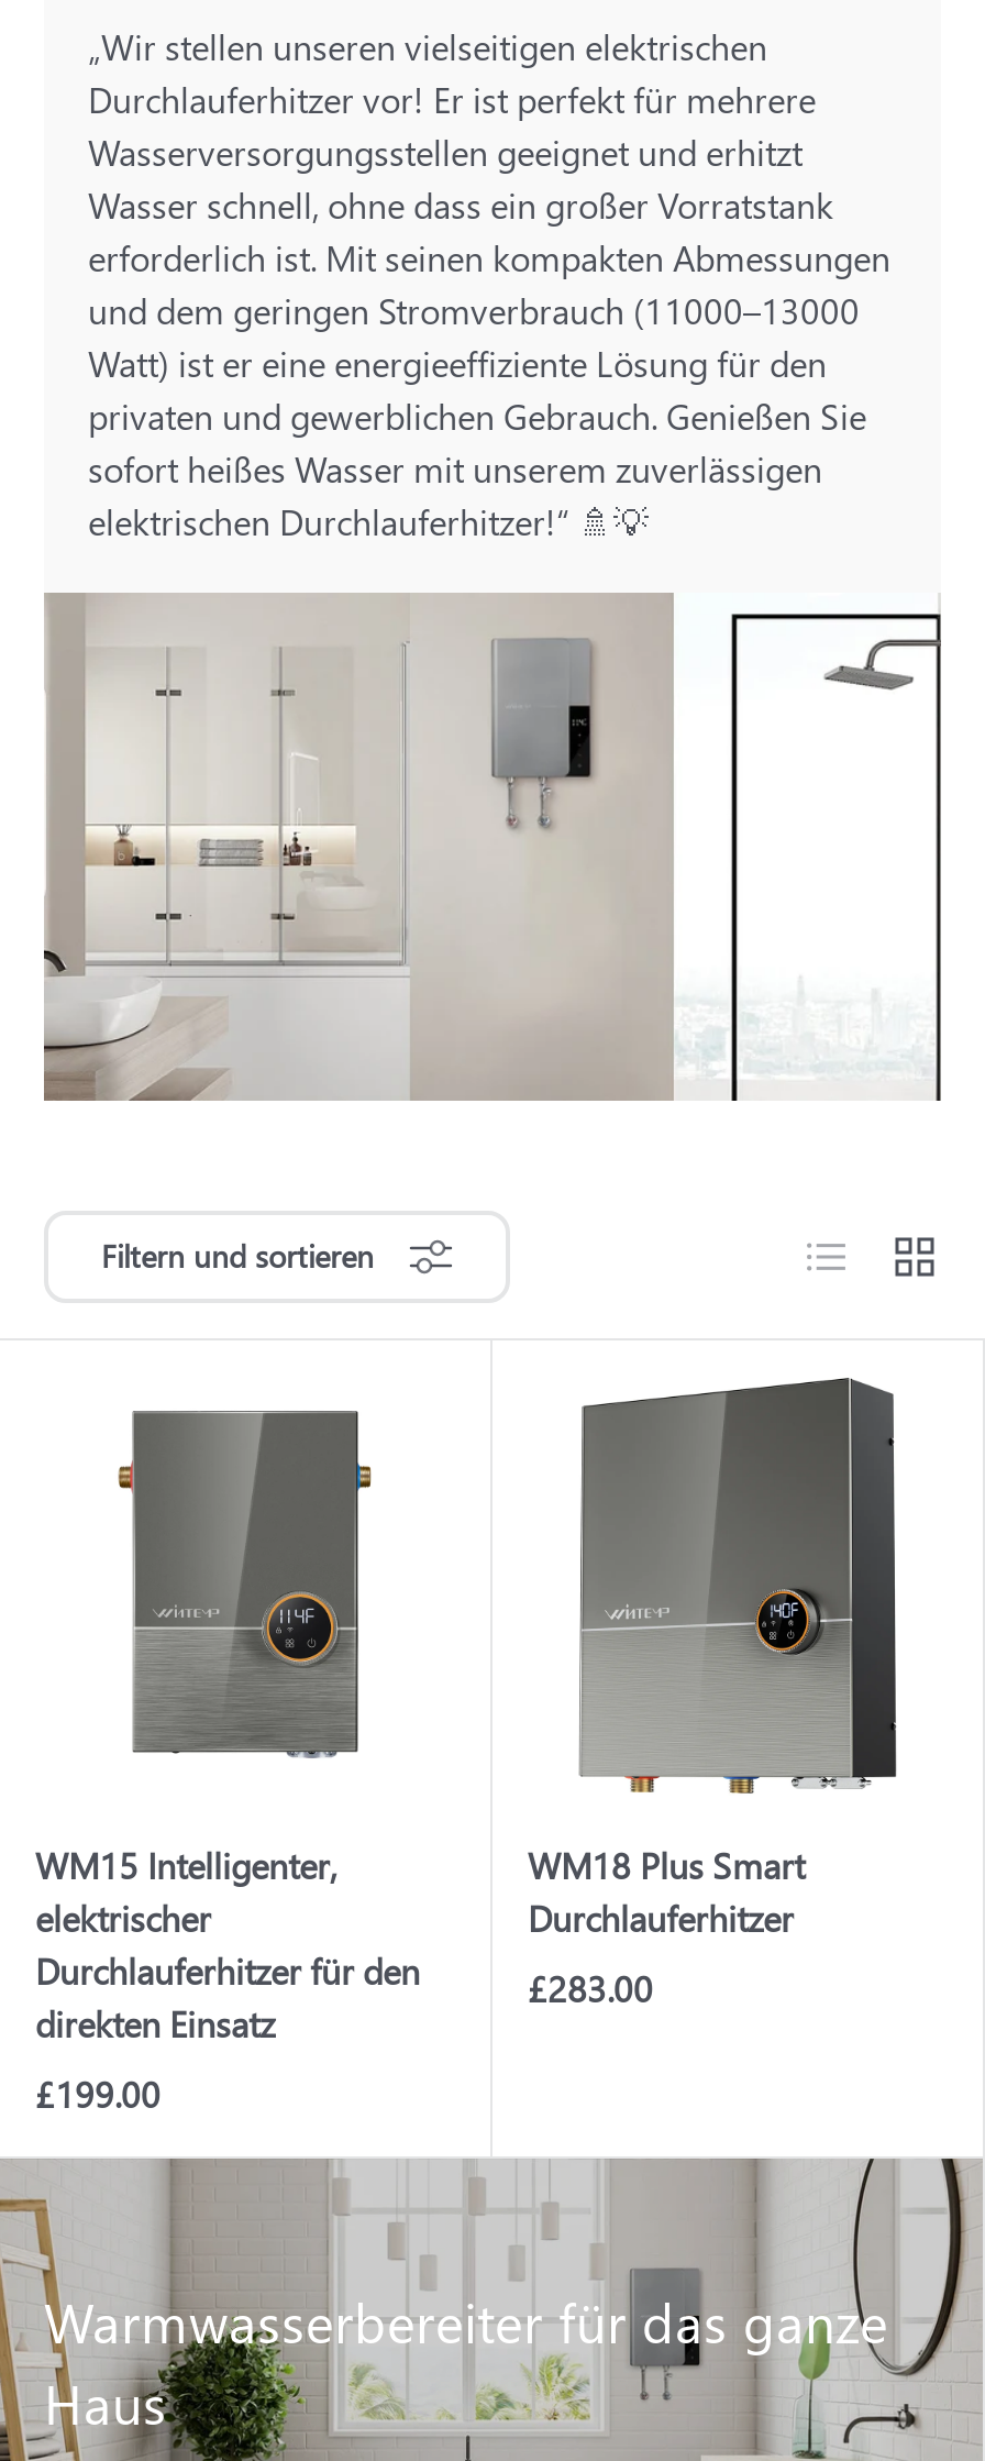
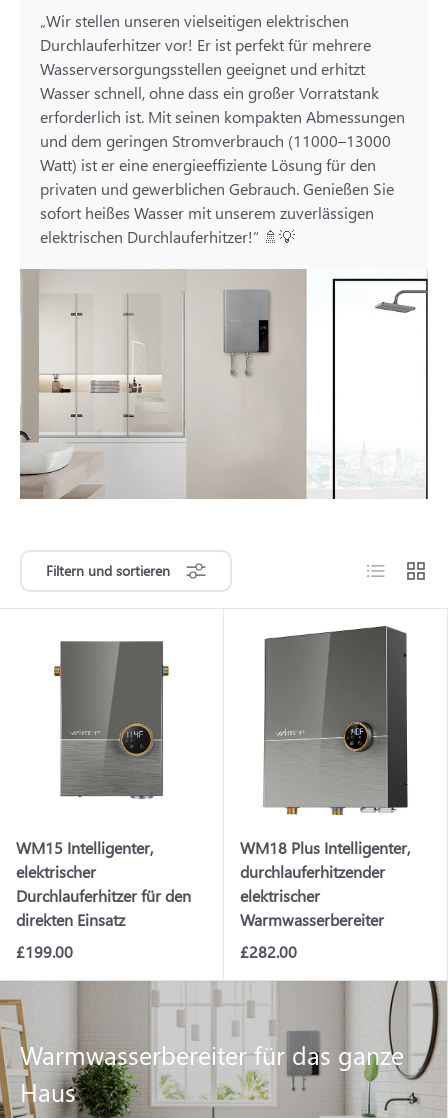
[528,1842,805,1941] WM18 Plus Smart | Durchlauferhitzer -> [240,836,410,929] WM18 Plus Intelligenter, | durchlauferhitzender | elektrischer | Warmwasserbereiter
[528,1965,653,2011] £283.00 -> [240,940,297,961] £282.00

